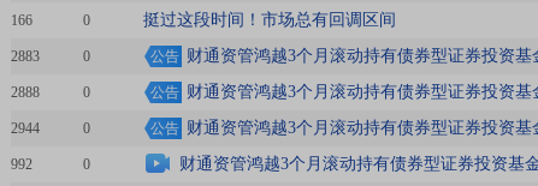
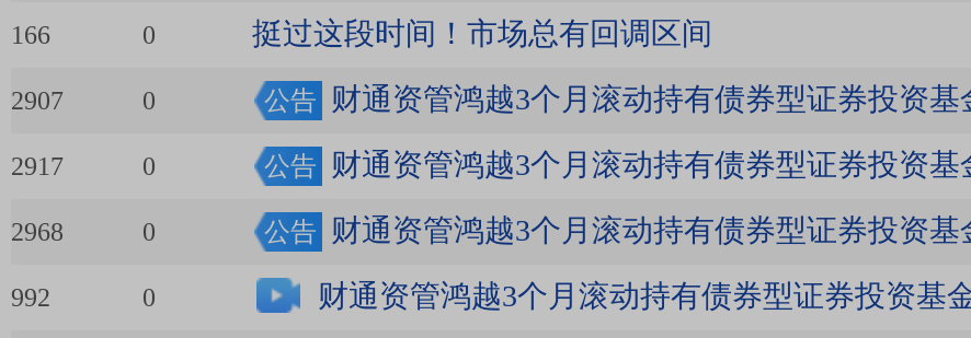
[11,48,40,65] 2883 -> [11,85,64,116] 2907
[11,84,40,101] 2888 -> [11,151,64,182] 2917
[11,120,40,137] 2944 -> [11,217,64,247] 2968

